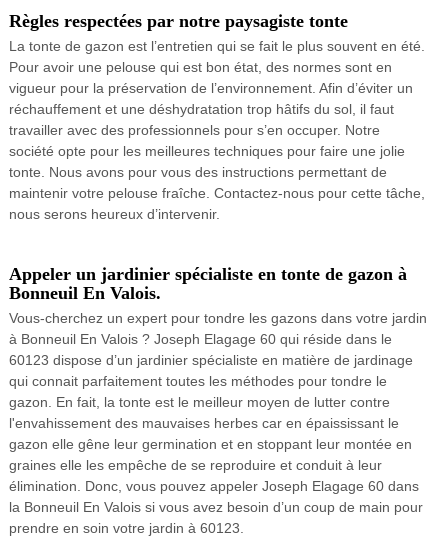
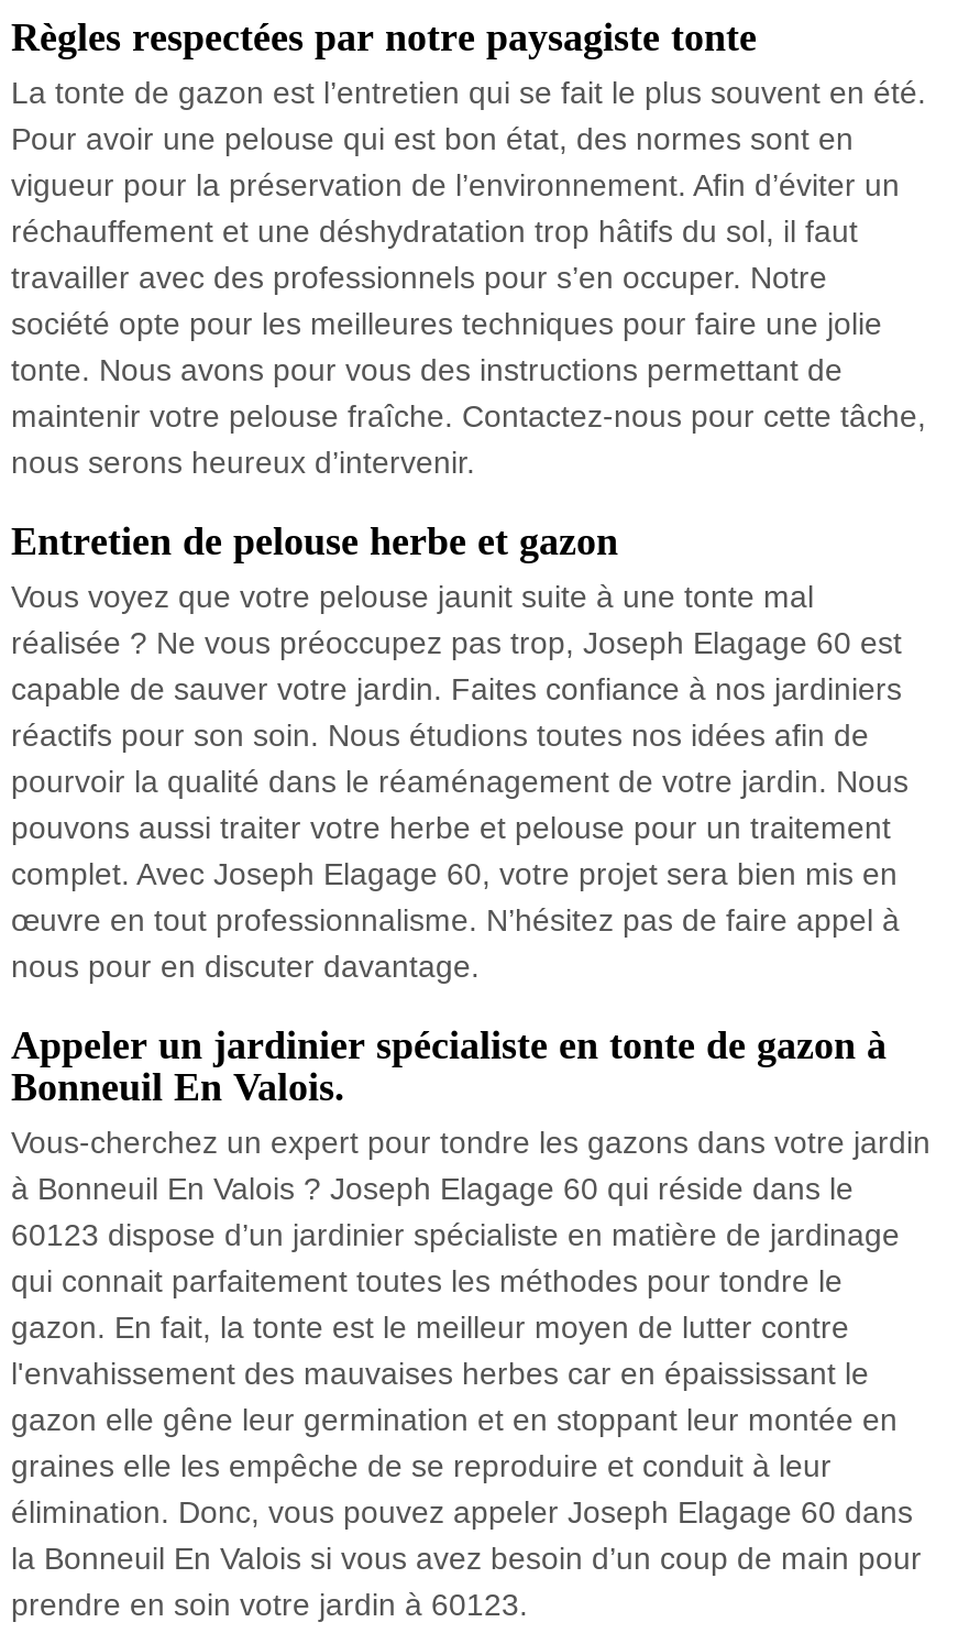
none -> [11,520,909,984] Entretien de pelouse herbe et gazon | Vous voyez que votre pelouse jaunit suite à une tonte mal | réalisée ? Ne vous préoccupez pas trop, Joseph Elagage 60 est | capable de sauver votre jardin. Faites confiance à nos jardiniers | réactifs pour son soin. Nous étudions toutes nos idées afin de | pourvoir la qualité dans le réaménagement de votre jardin. Nous | pouvons aussi traiter votre herbe et pelouse pour un traitement | complet. Avec Joseph Elagage 60, votre projet sera bien mis en | œuvre en tout professionnalisme. N’hésitez pas de faire appel à | nous pour en discuter davantage.

